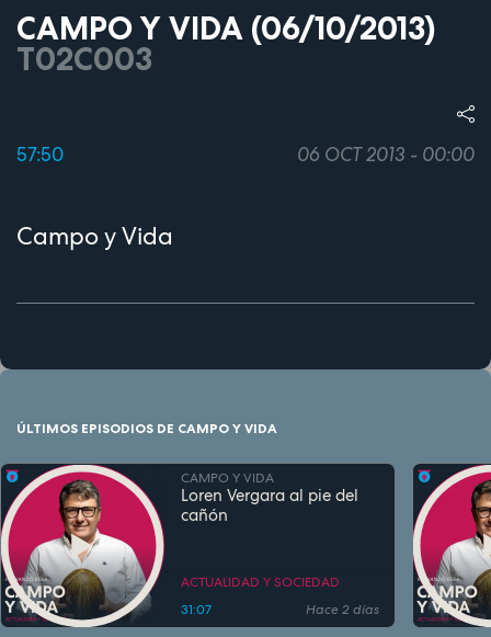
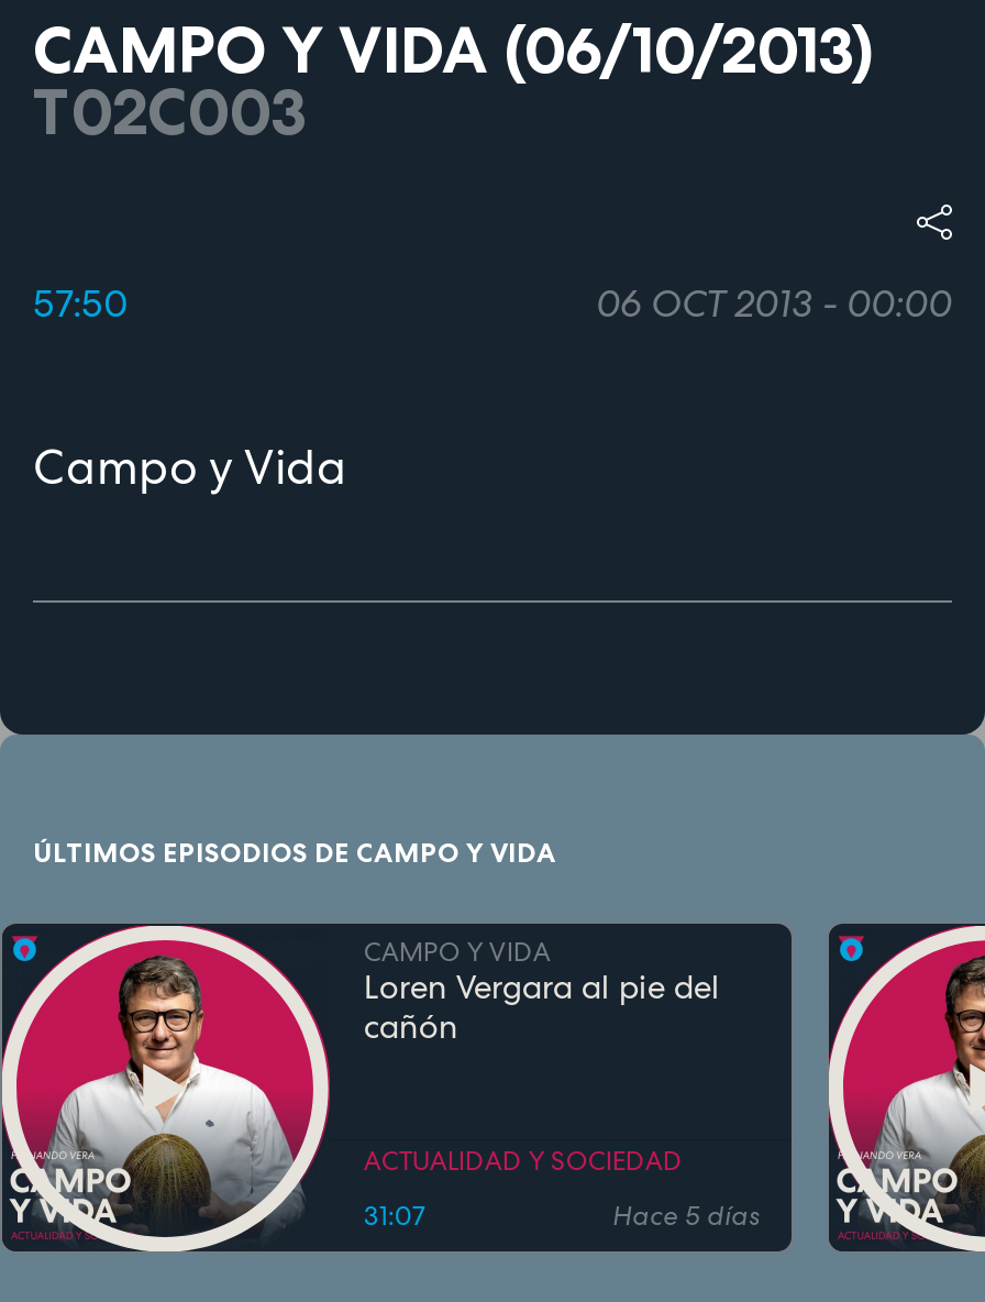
[305,601,379,619] Hace 2 días -> [613,1200,760,1235] Hace 5 días

